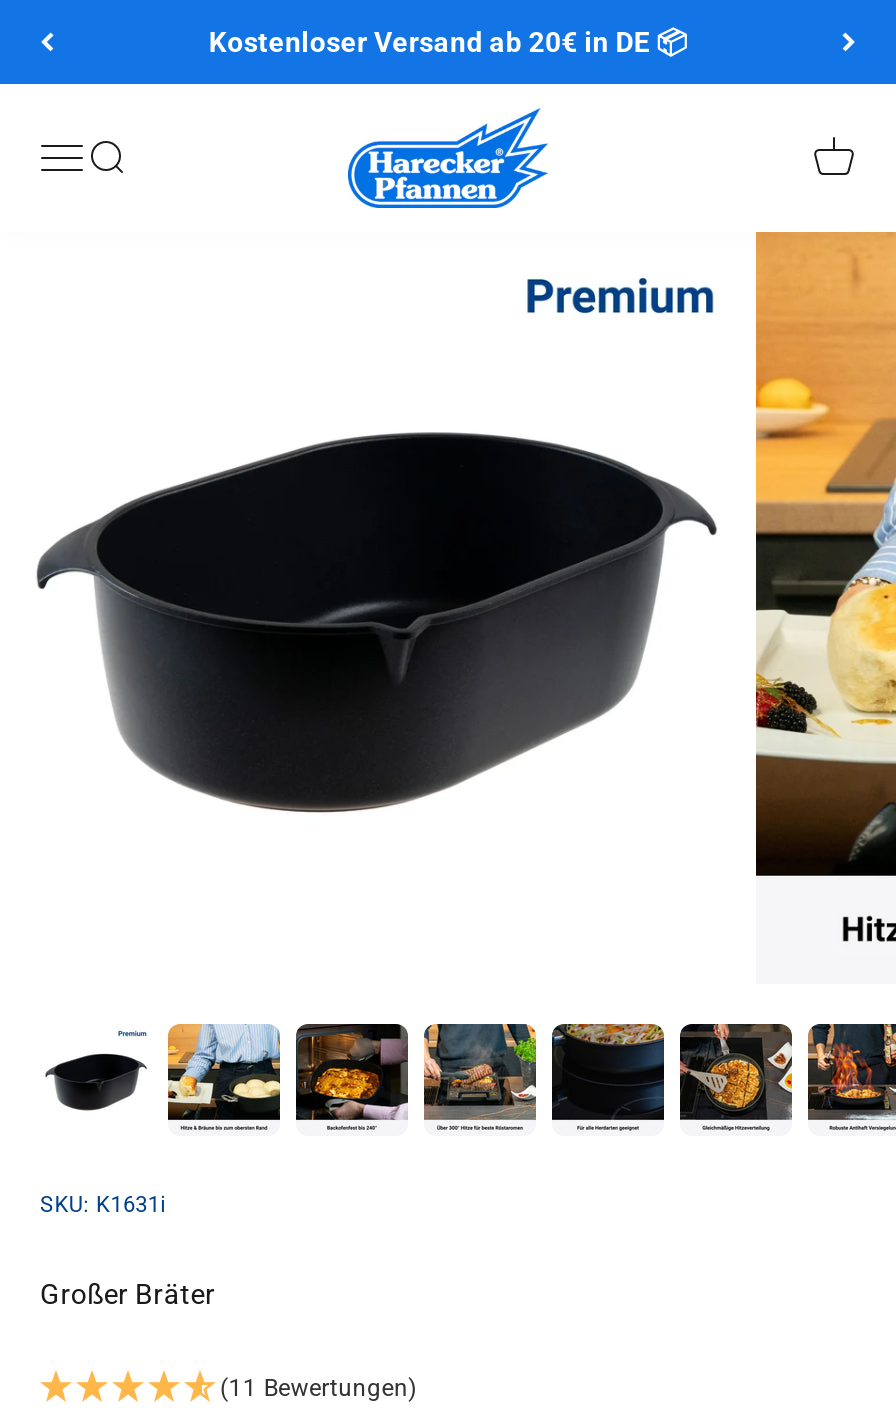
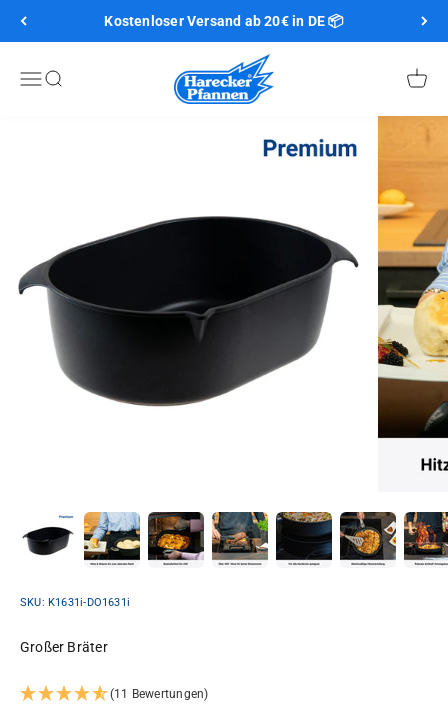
[40,1192,167,1218] SKU: K1631i -> [20,596,130,609] SKU: K1631i-DO1631i

